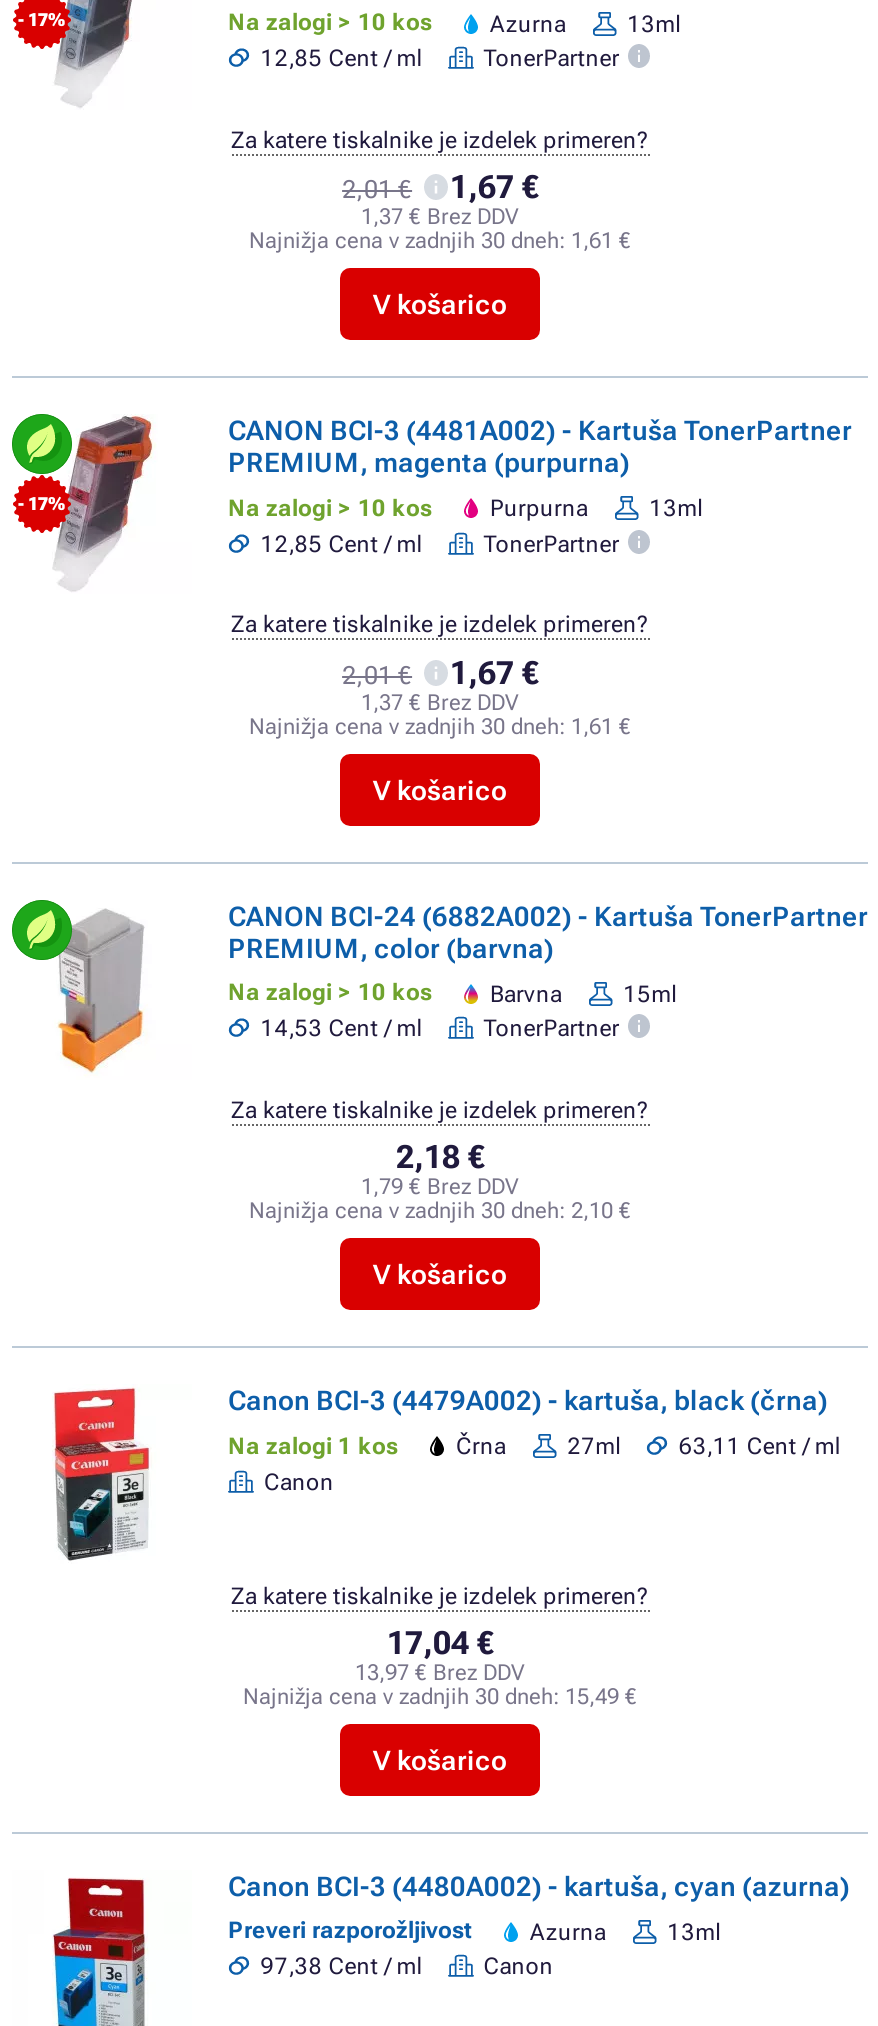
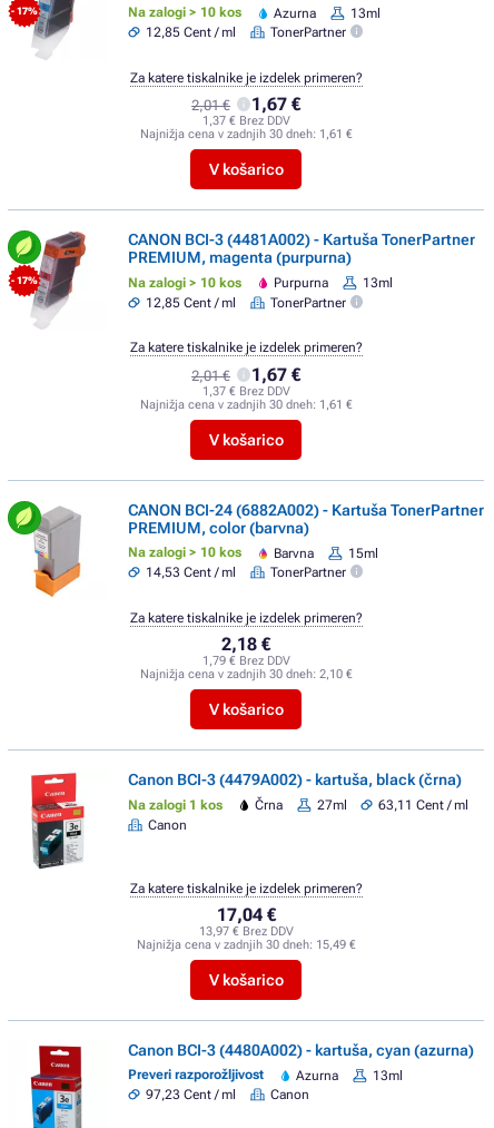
[260,1953,422,1981] 97,38 Cent / ml -> [146,1087,236,1103] 97,23 Cent / ml

